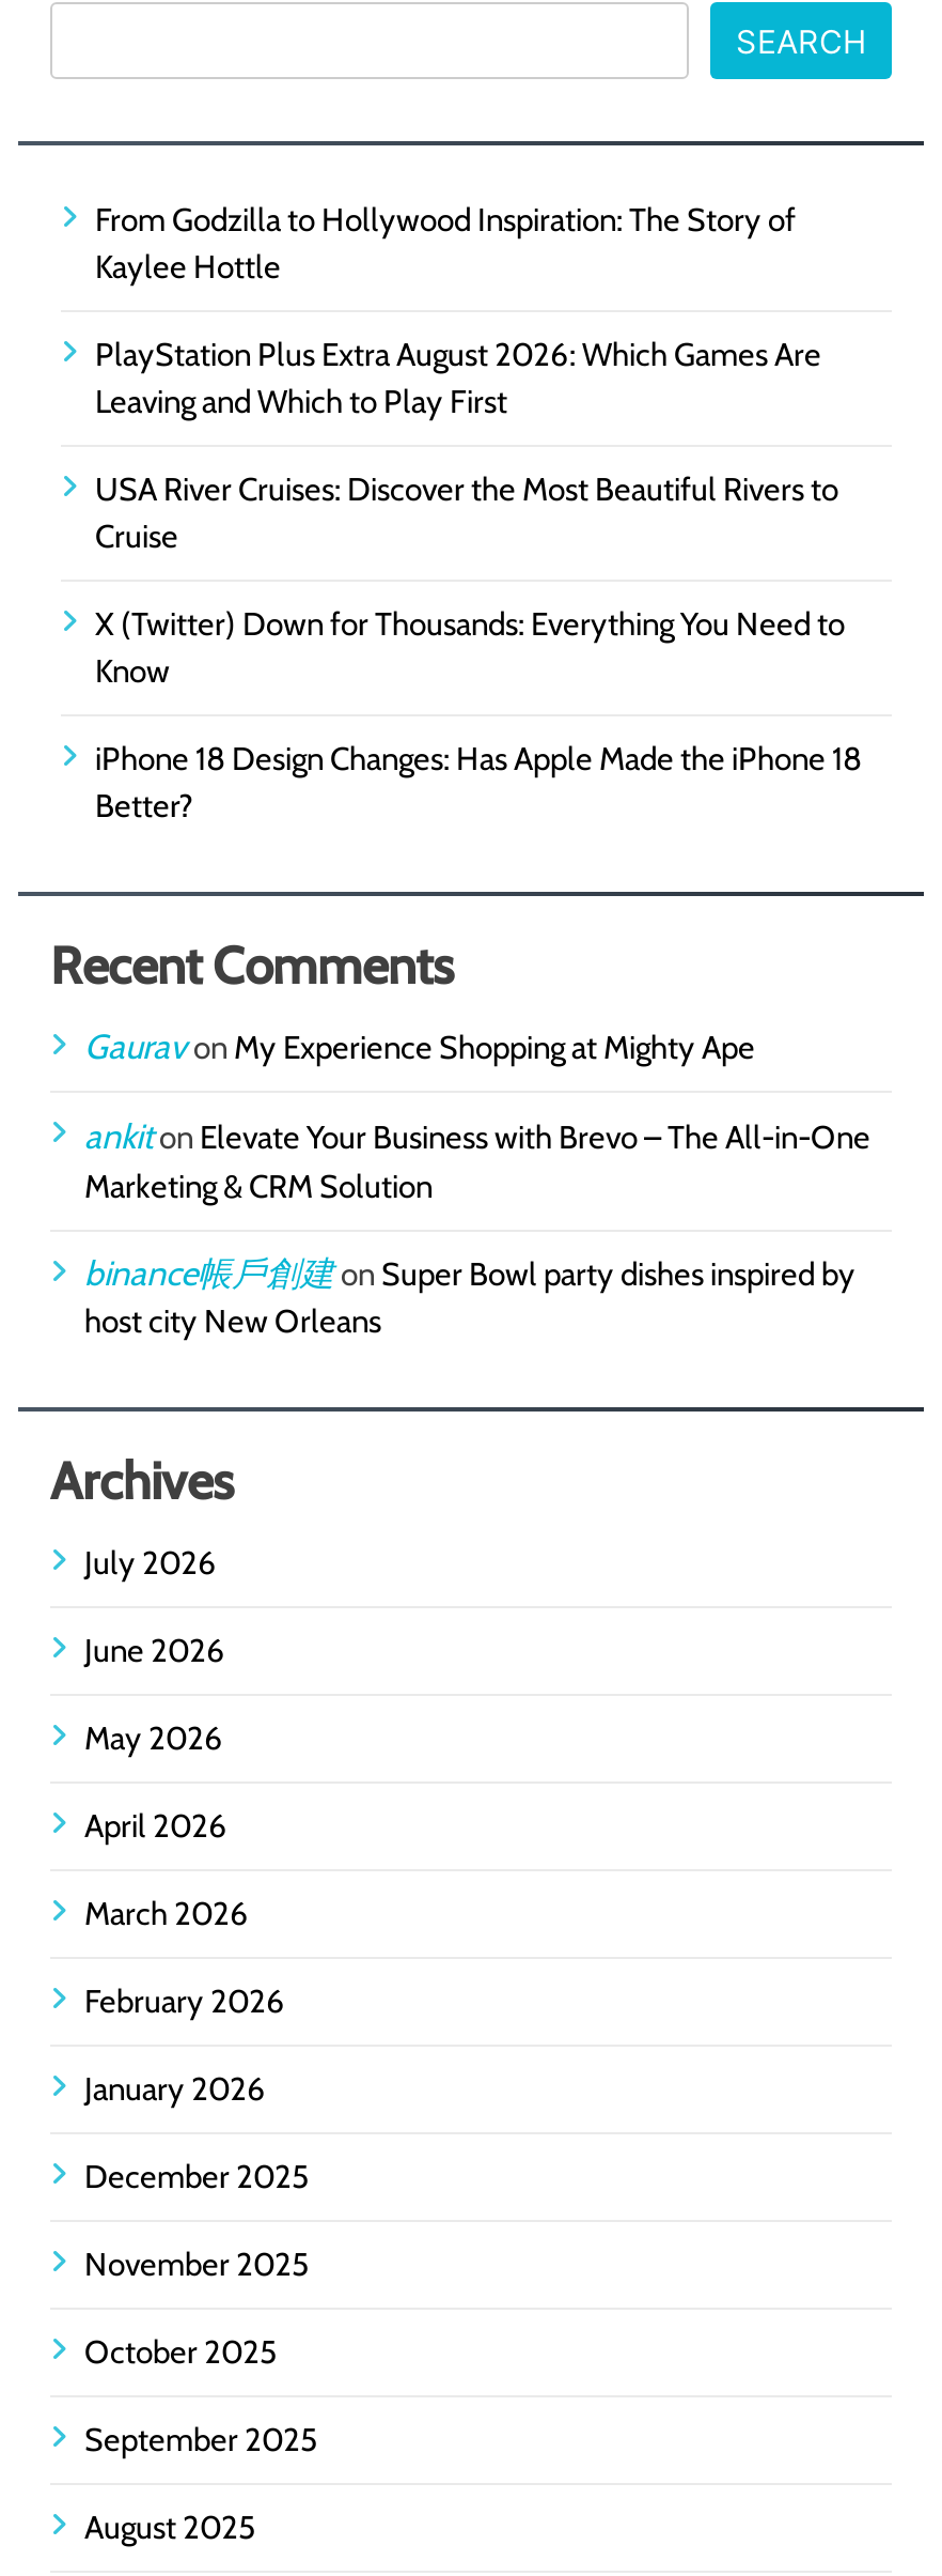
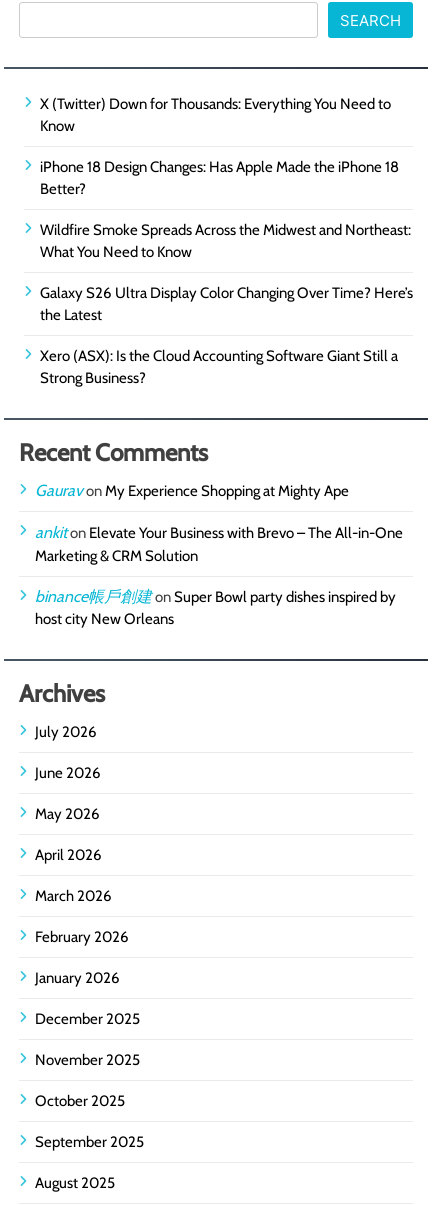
[95,201,838,556] From Godzilla to Hollywood Inspiration: The Story of | Kaylee Hottle | PlayStation Plus Extra August 2026: Which Games Are | Leaving and Which to Play First | USA River Cruises: Discover the Most Beautiful Rivers to | Cruise -> none
moved [95,605,862,826] -> [40,95,399,198]: X (Twitter) Down for Thousands: Everything You Need to | Know | iPhone 18 Design Changes: Has Apple Made the iPhone 18 | Better?
none -> [40,221,413,387] Wildfire Smoke Spreads Across the Midwest and Northeast: | What You Need to Know | Galaxy S26 Ultra Display Color Changing Over Time? Here’s | the Latest | Xero (ASX): Is the Cloud Accounting Software Giant Still a | Strong Business?

